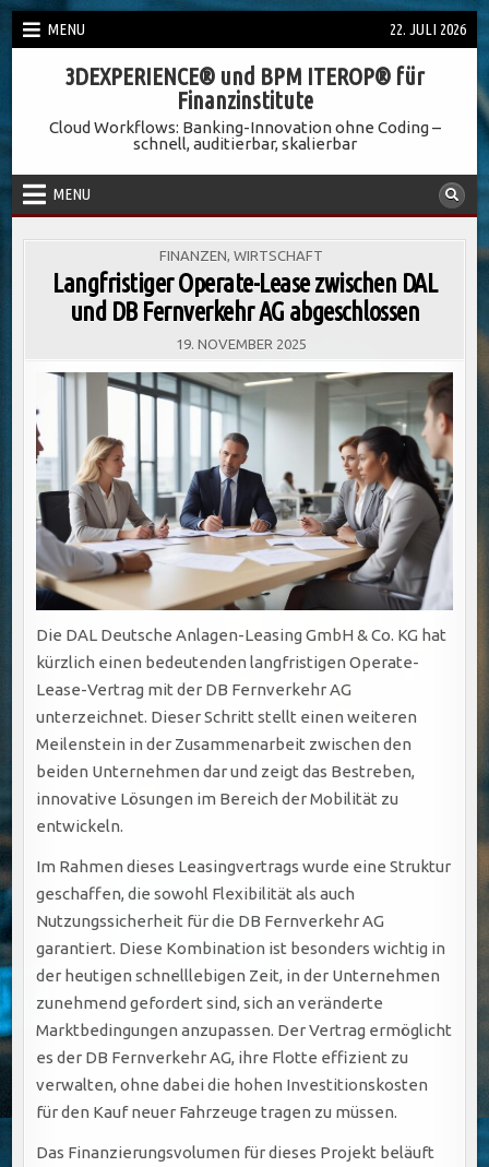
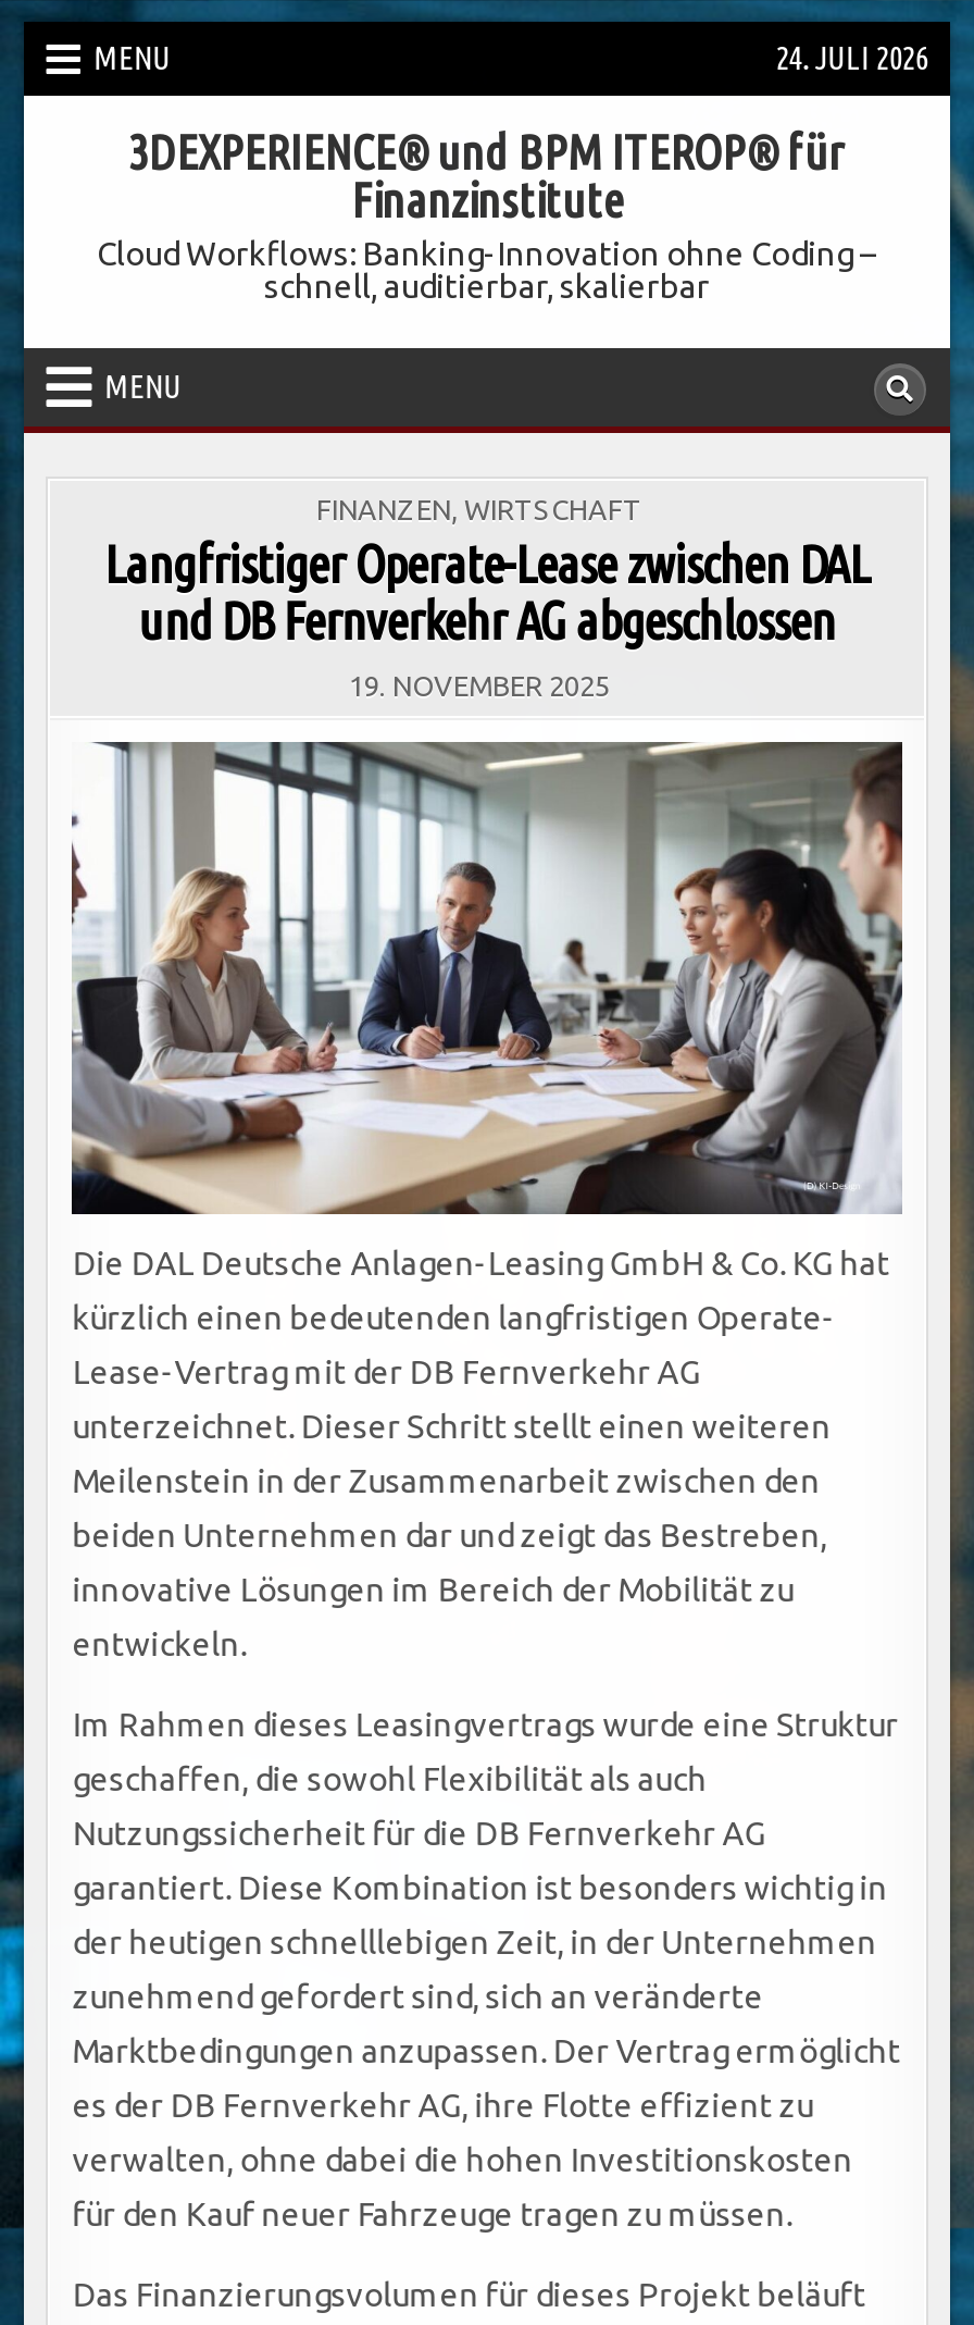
[389,20,466,38] 22. JULI 2026 -> [776,39,928,76] 24. JULI 2026

